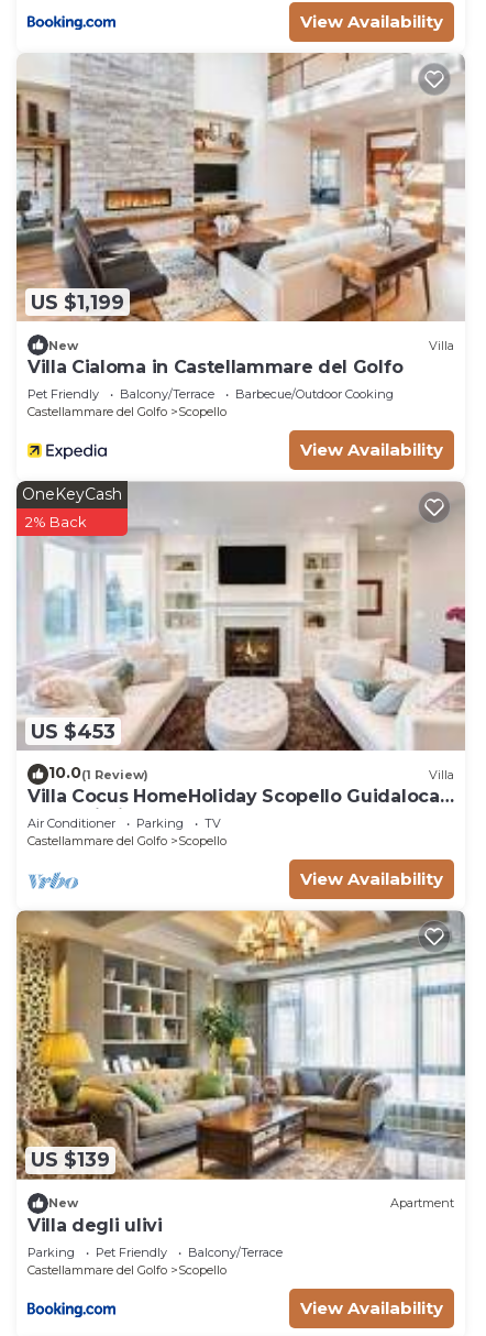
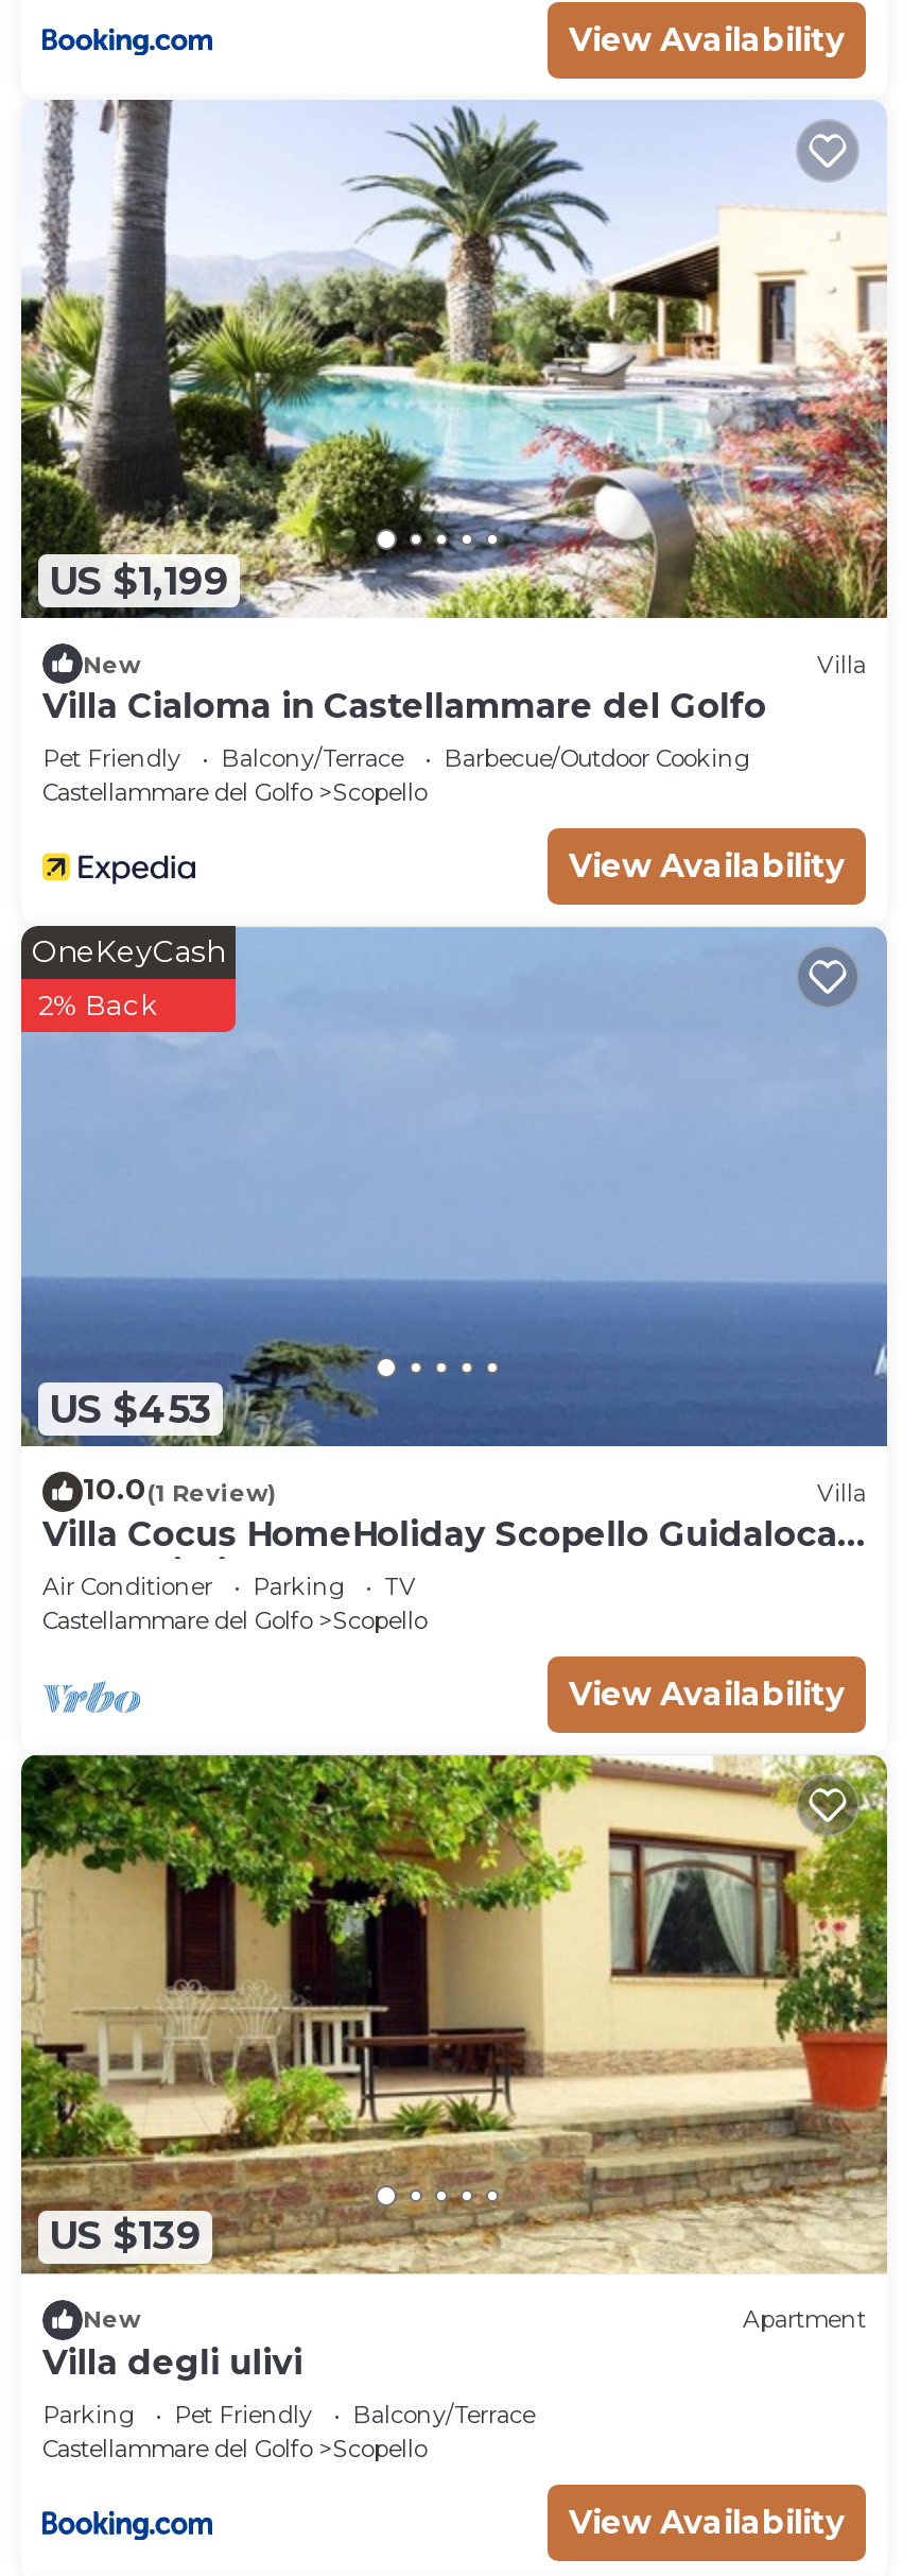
[15,52,466,322] [image] -> [19,100,889,620] [image]
[16,482,466,752] [image] -> [19,928,889,1448] [image]
[15,910,466,1180] [image] -> [19,1754,889,2274] [image]

